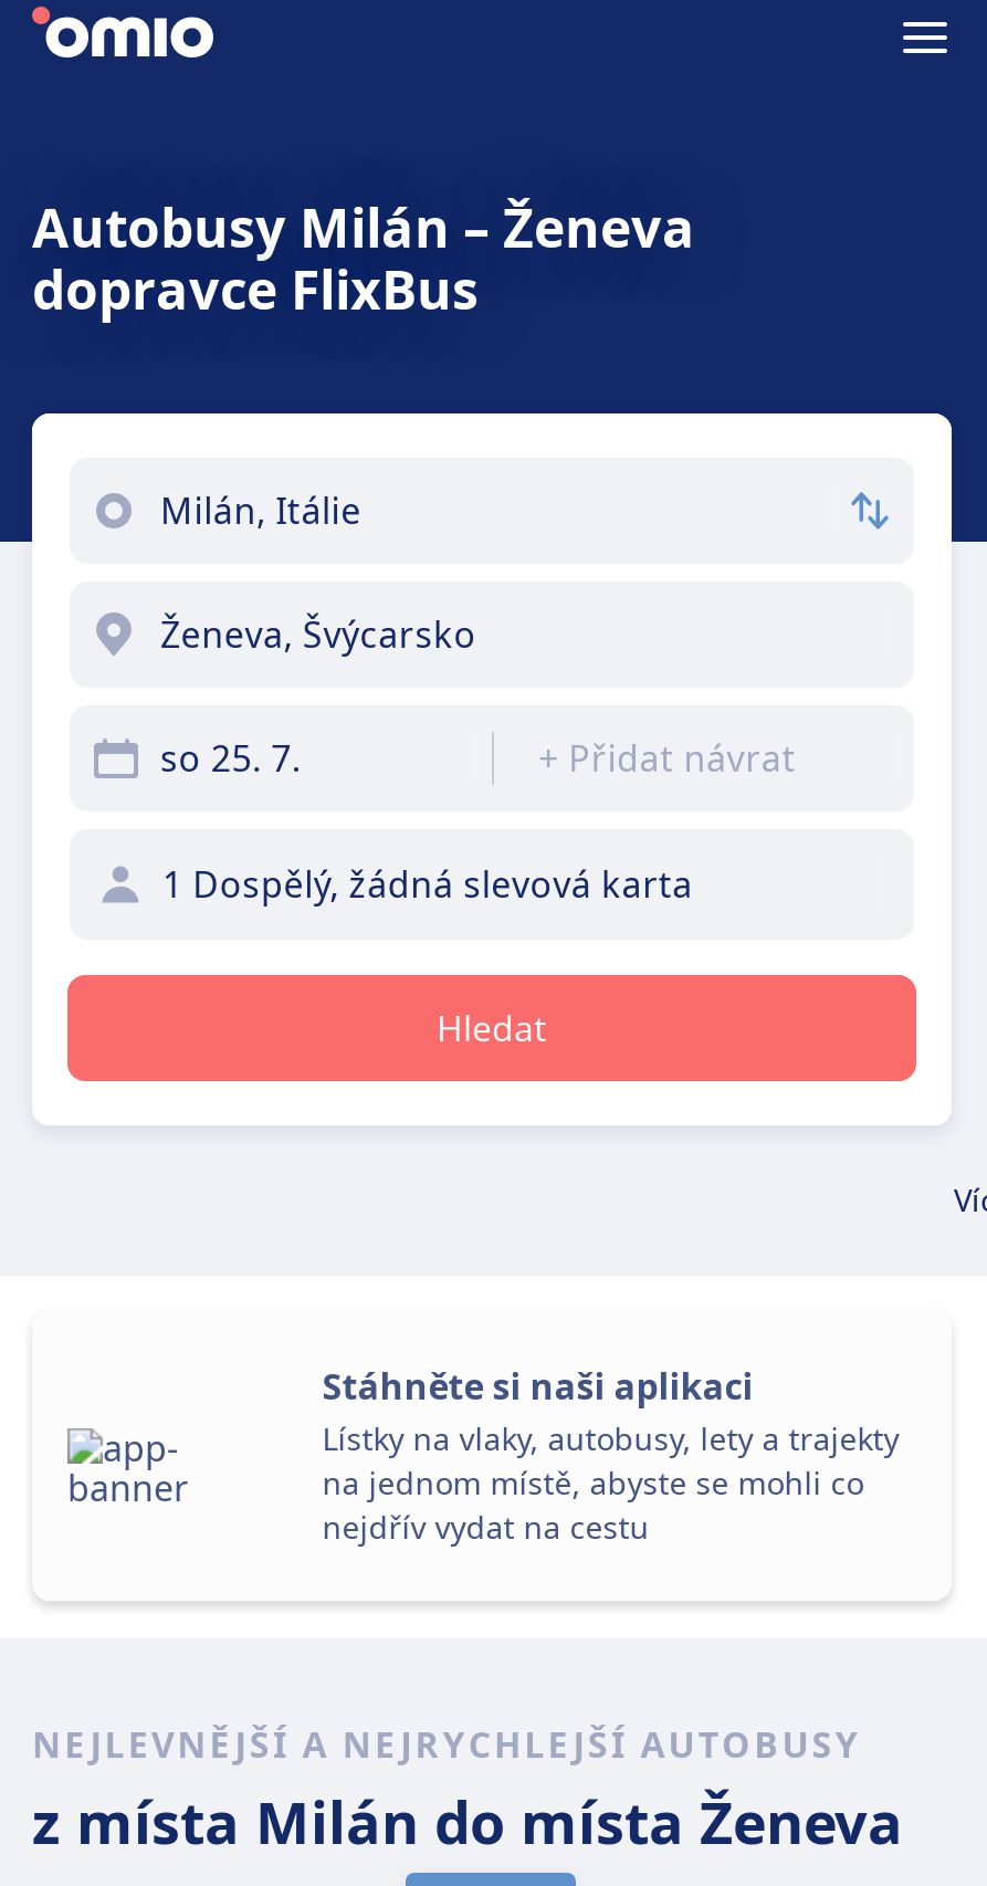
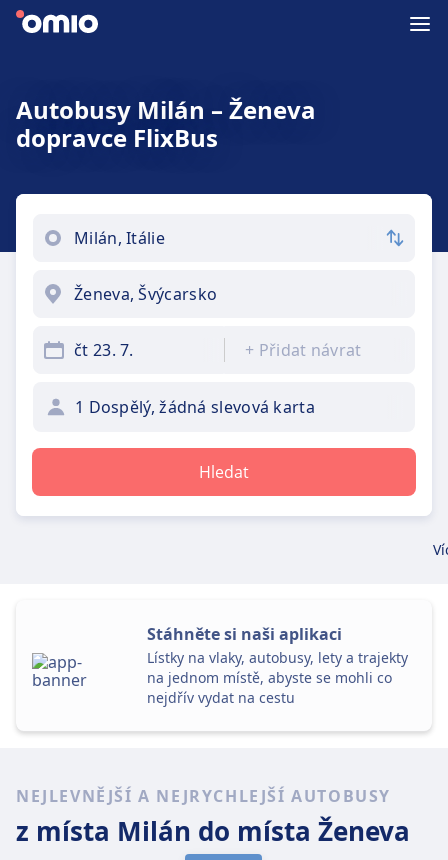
[160,734,301,783] so 25. 7. -> [74,339,134,361] čt 23. 7.

